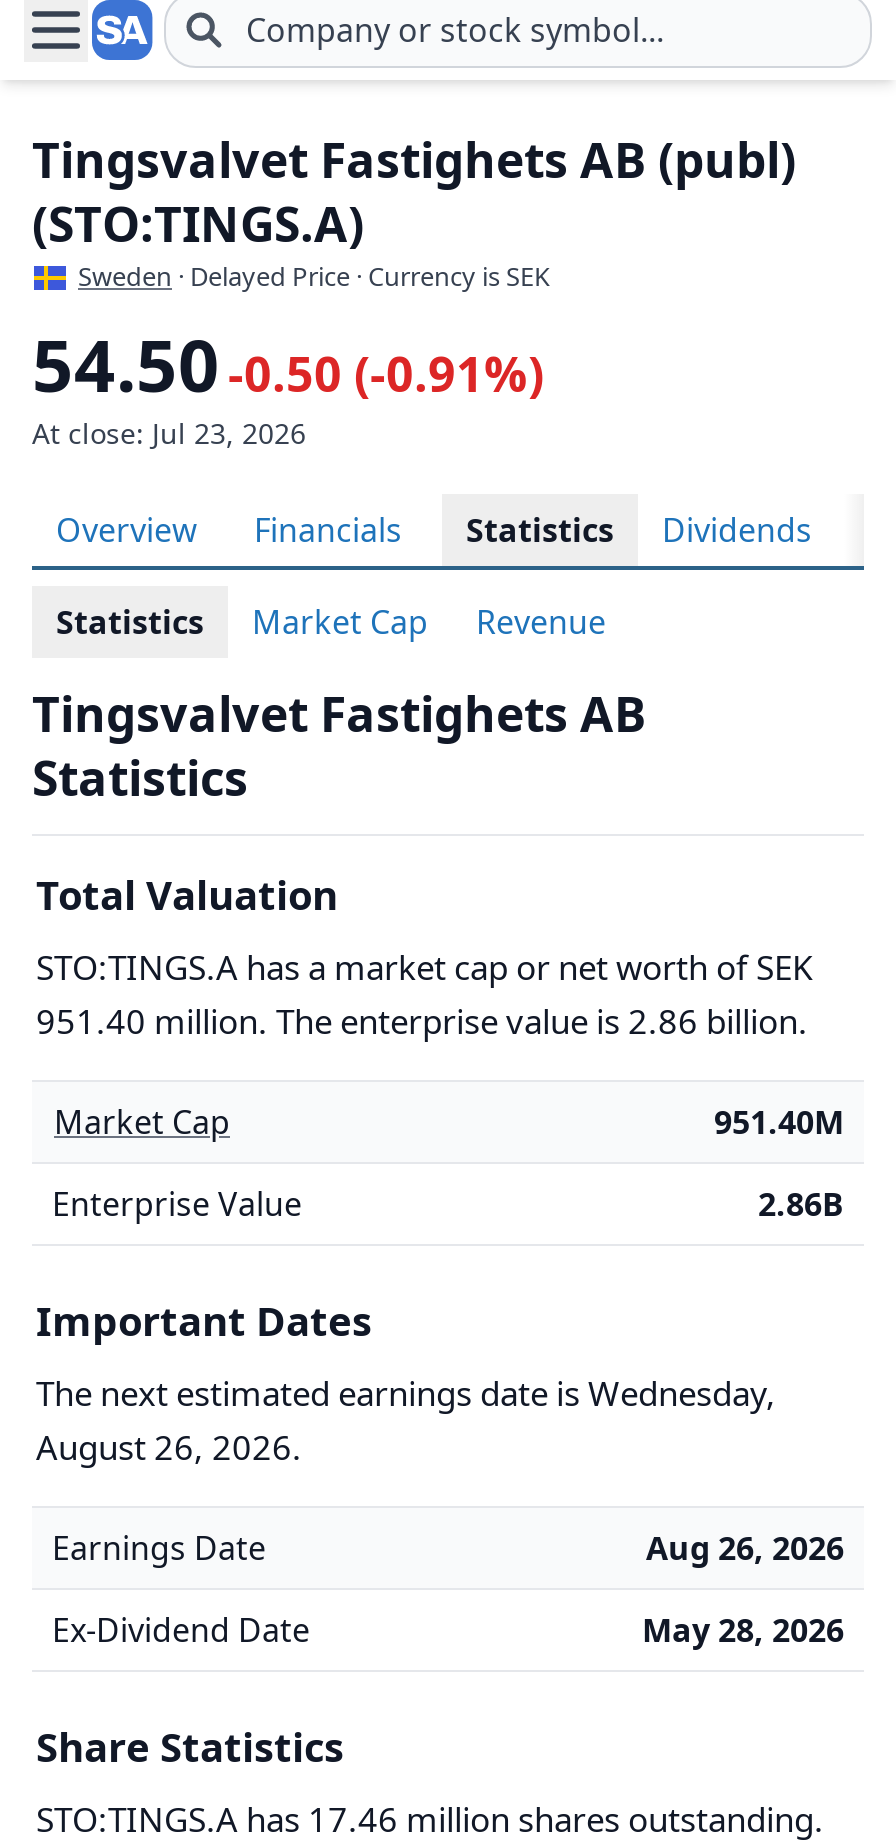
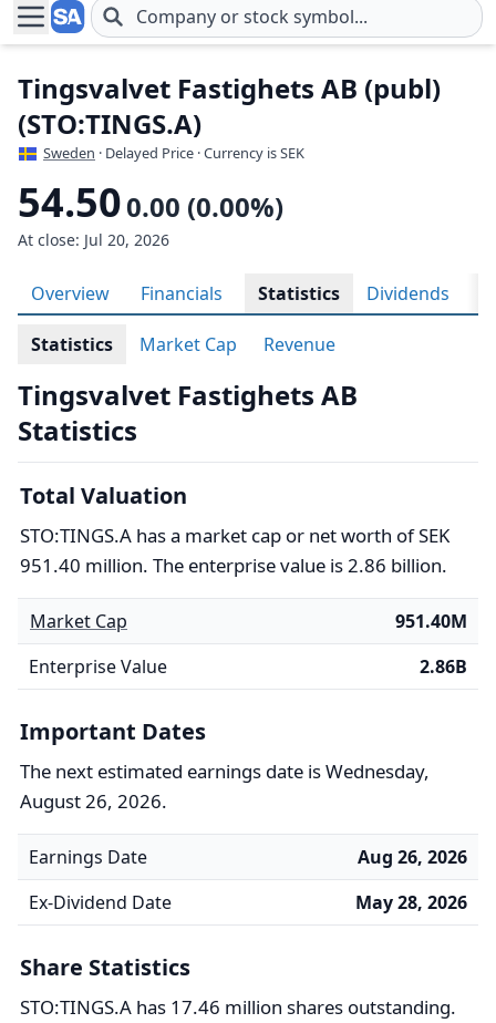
[32,316,544,414] 54.50 -0.50 (-0.91%) -> [18,175,283,229] 54.50 0.00 (0.00%)
[32,414,306,452] At close: Jul 23, 2026 -> [18,229,169,250] At close: Jul 20, 2026

